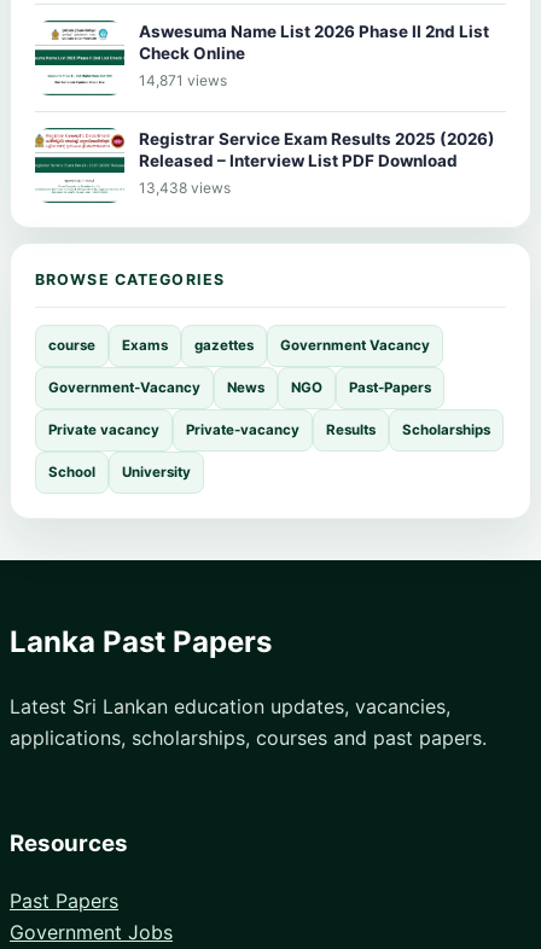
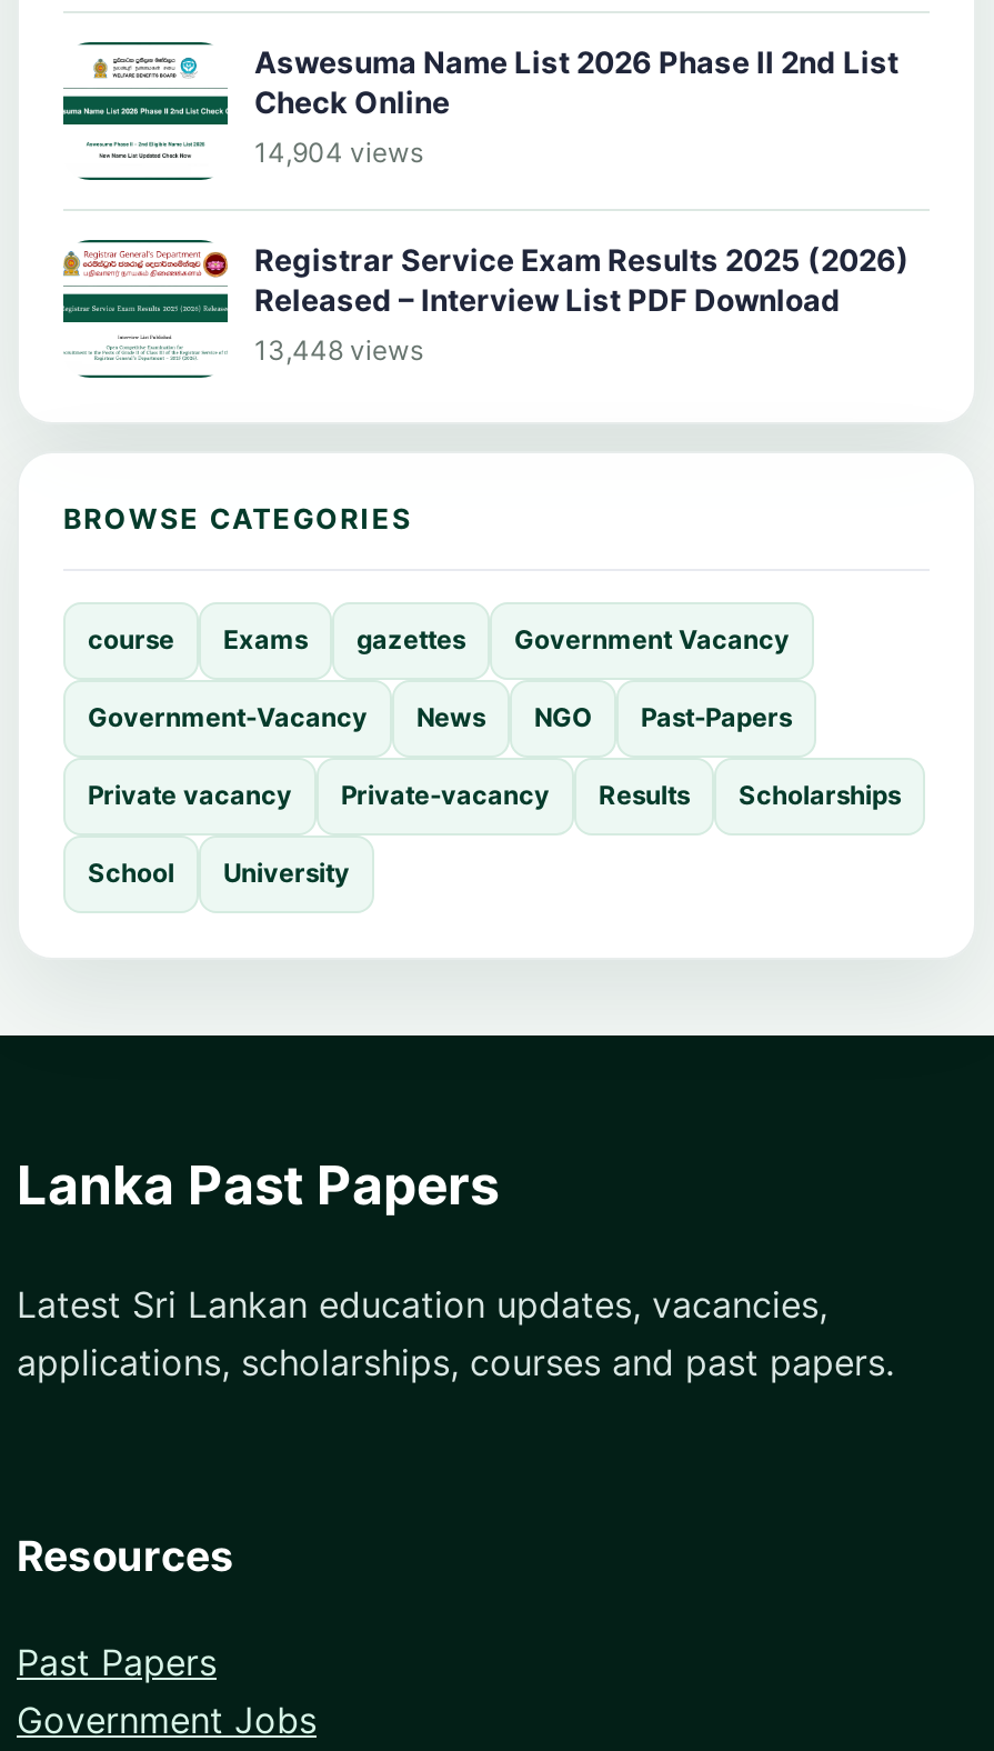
[139,72,227,90] 14,871 views -> [254,136,423,170] 14,904 views
[139,179,231,197] 13,438 views -> [254,334,423,367] 13,448 views

